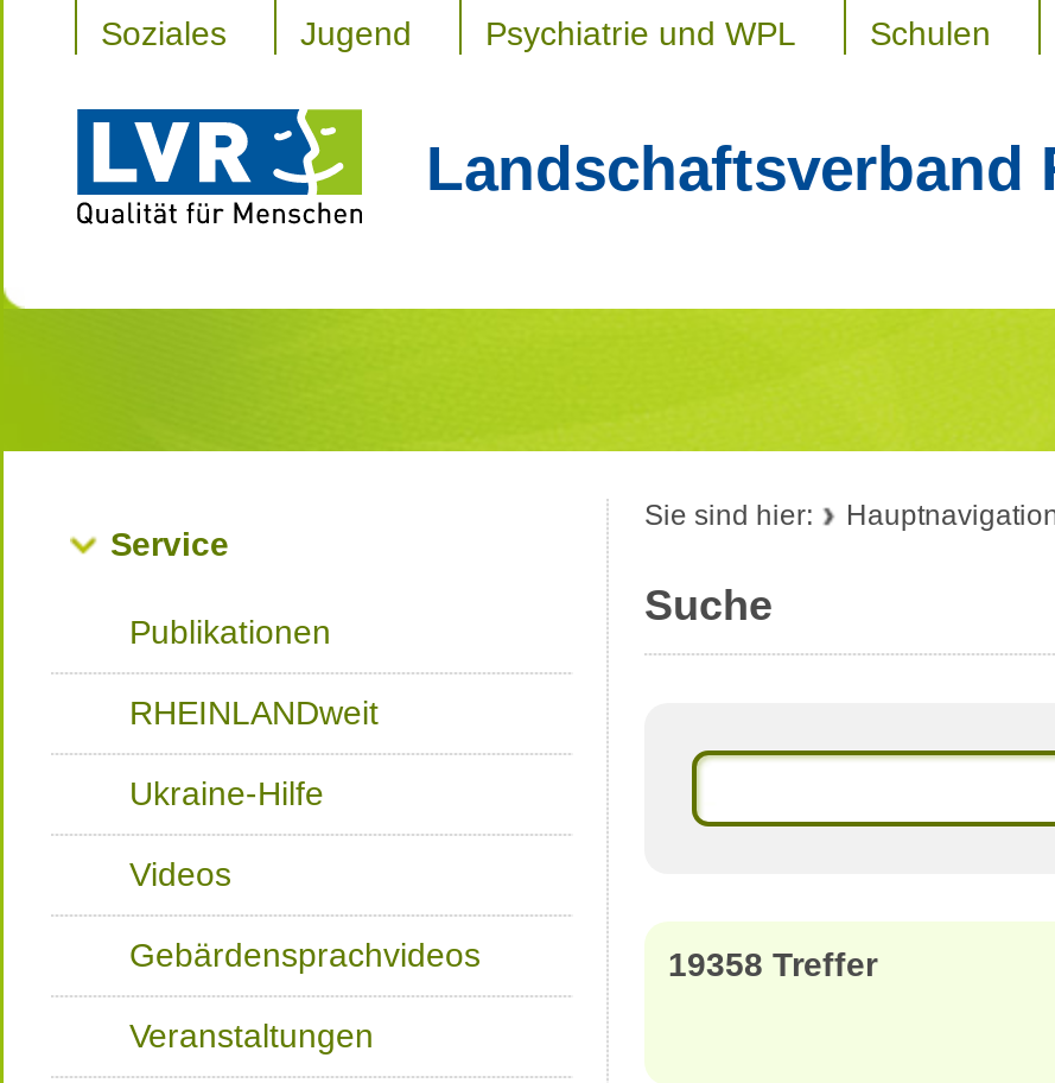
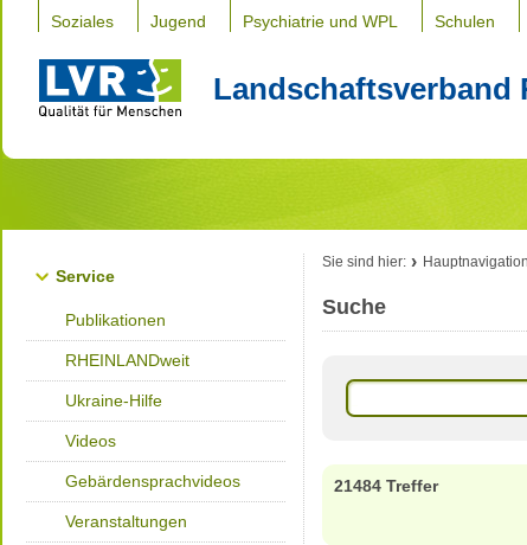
[668,945,877,983] 19358 Treffer -> [334,476,438,495] 21484 Treffer

